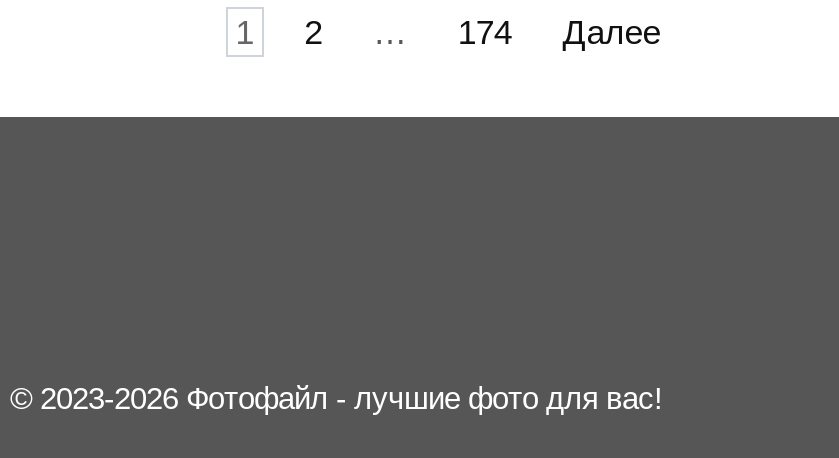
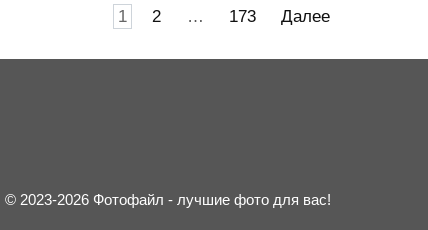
[458,13,512,51] 174 -> [229,7,256,26] 173

